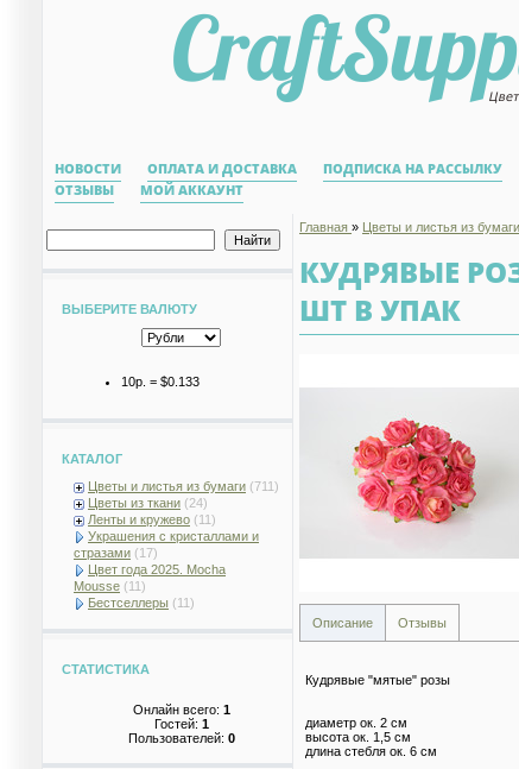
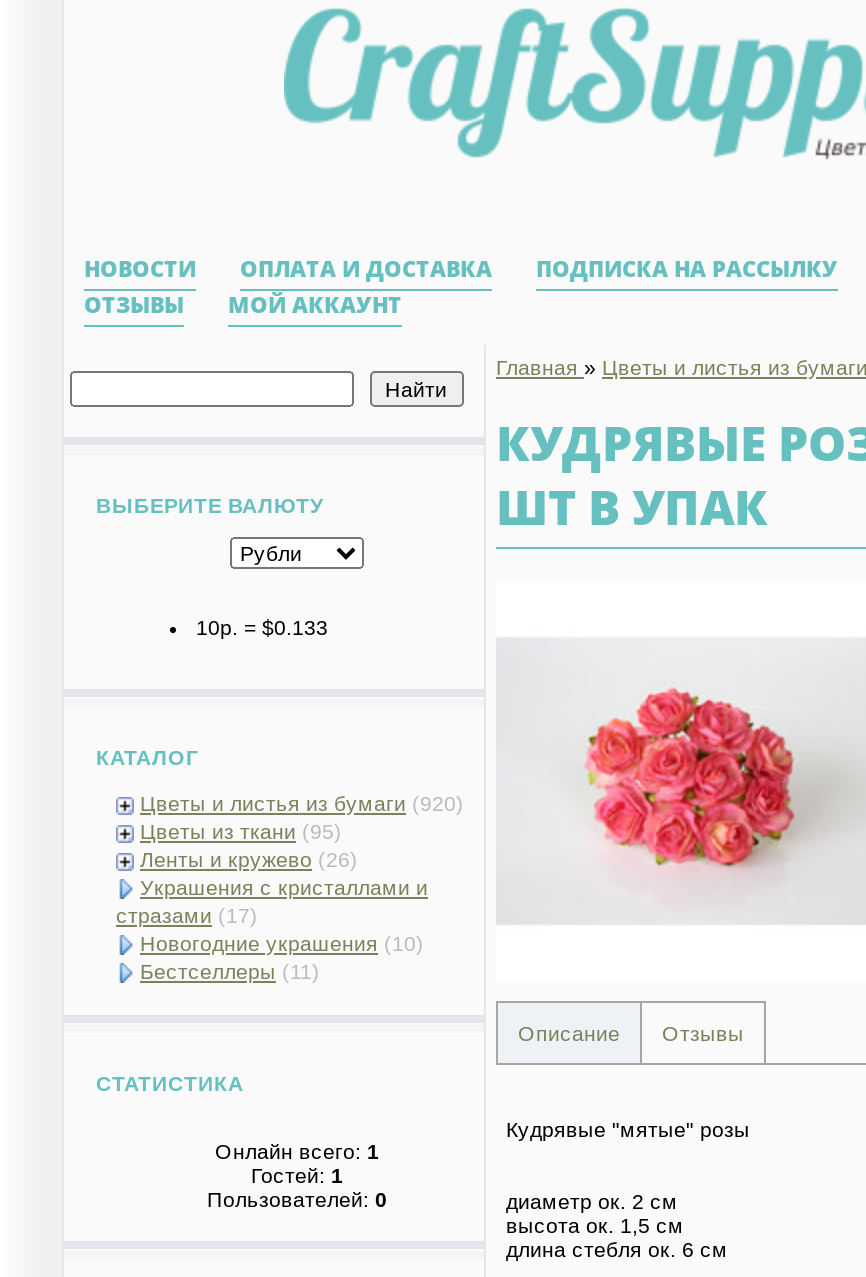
[88,479,279,493] Цветы и листья из бумаги (711) -> [140,791,464,815] Цветы и листья из бумаги (920)
[88,496,208,510] Цветы из ткани (24) -> [140,819,342,843] Цветы из ткани (95)
[88,512,216,527] Ленты и кружево (11) -> [140,847,358,871] Ленты и кружево (26)
[74,562,226,593] Цвет года 2025. Mocha | Mousse (11) -> [140,931,424,955] Новогодние украшения (10)

